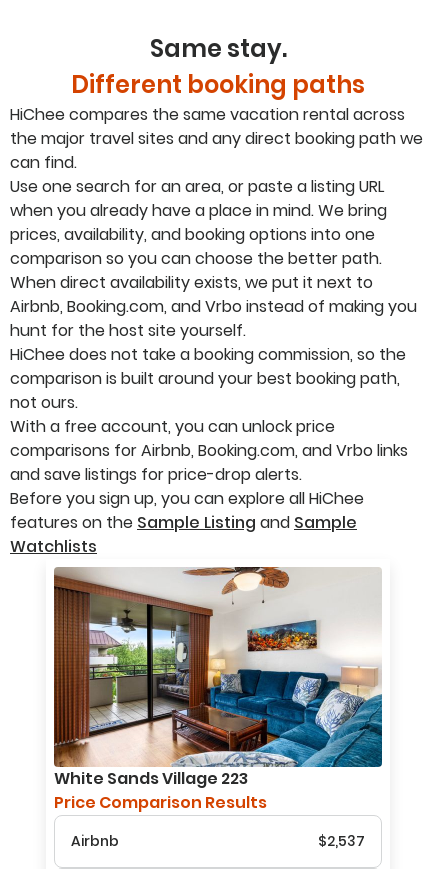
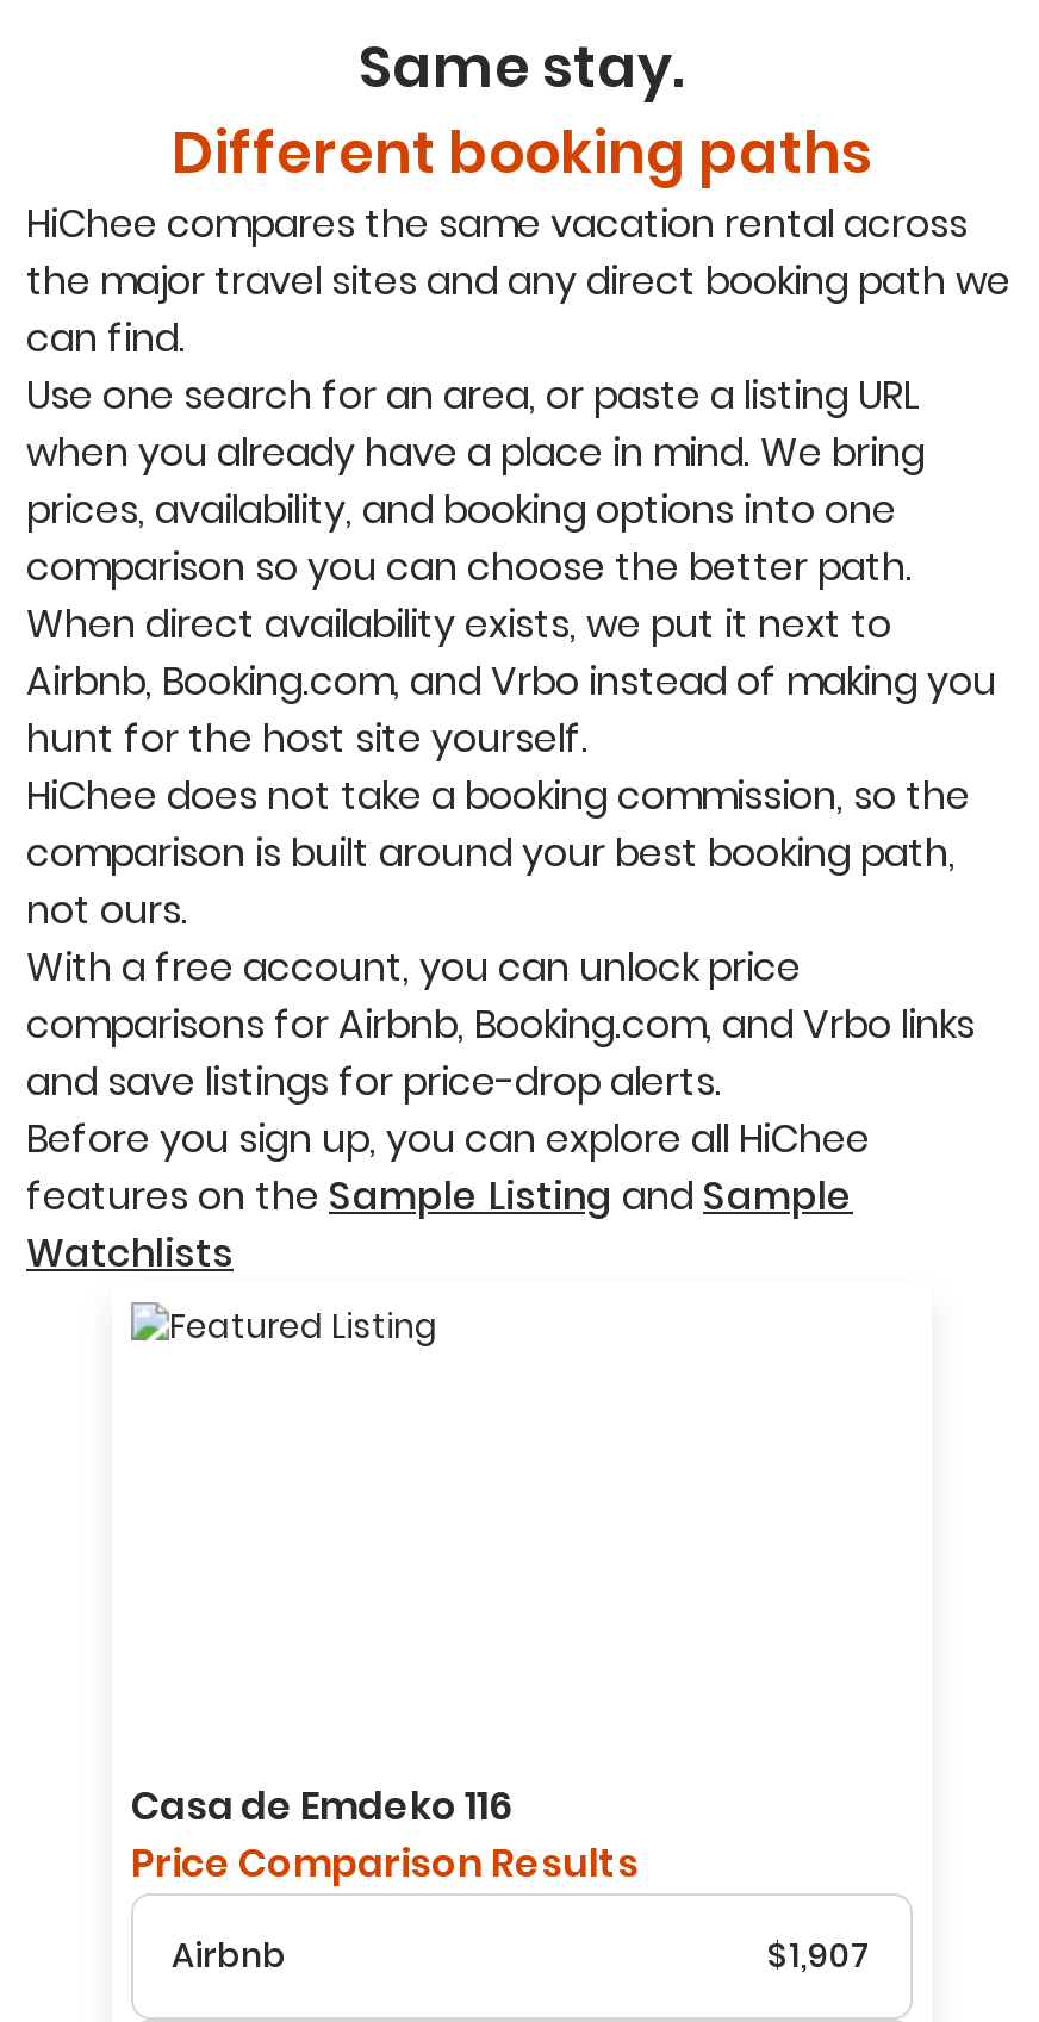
[53,566,383,768] [image] -> none
[54,767,248,790] White Sands Village 223 -> [131,1779,512,1834] Casa de Emdeko 116
[318,831,365,851] $2,537 -> [767,1931,872,1979] $1,907

